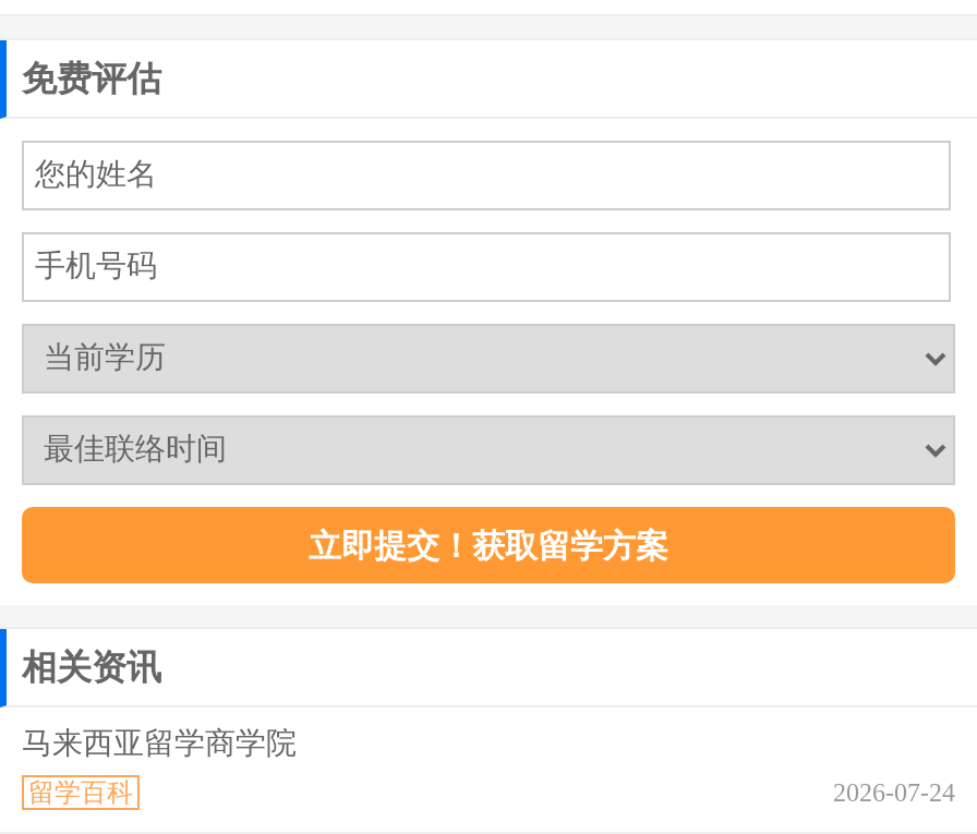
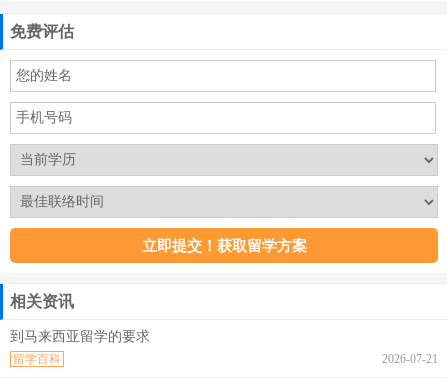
[22,727,297,760] 马来西亚留学商学院 -> [10,329,150,344] 到马来西亚留学的要求
[833,777,955,808] 2026-07-24 -> [382,352,438,366] 2026-07-21

